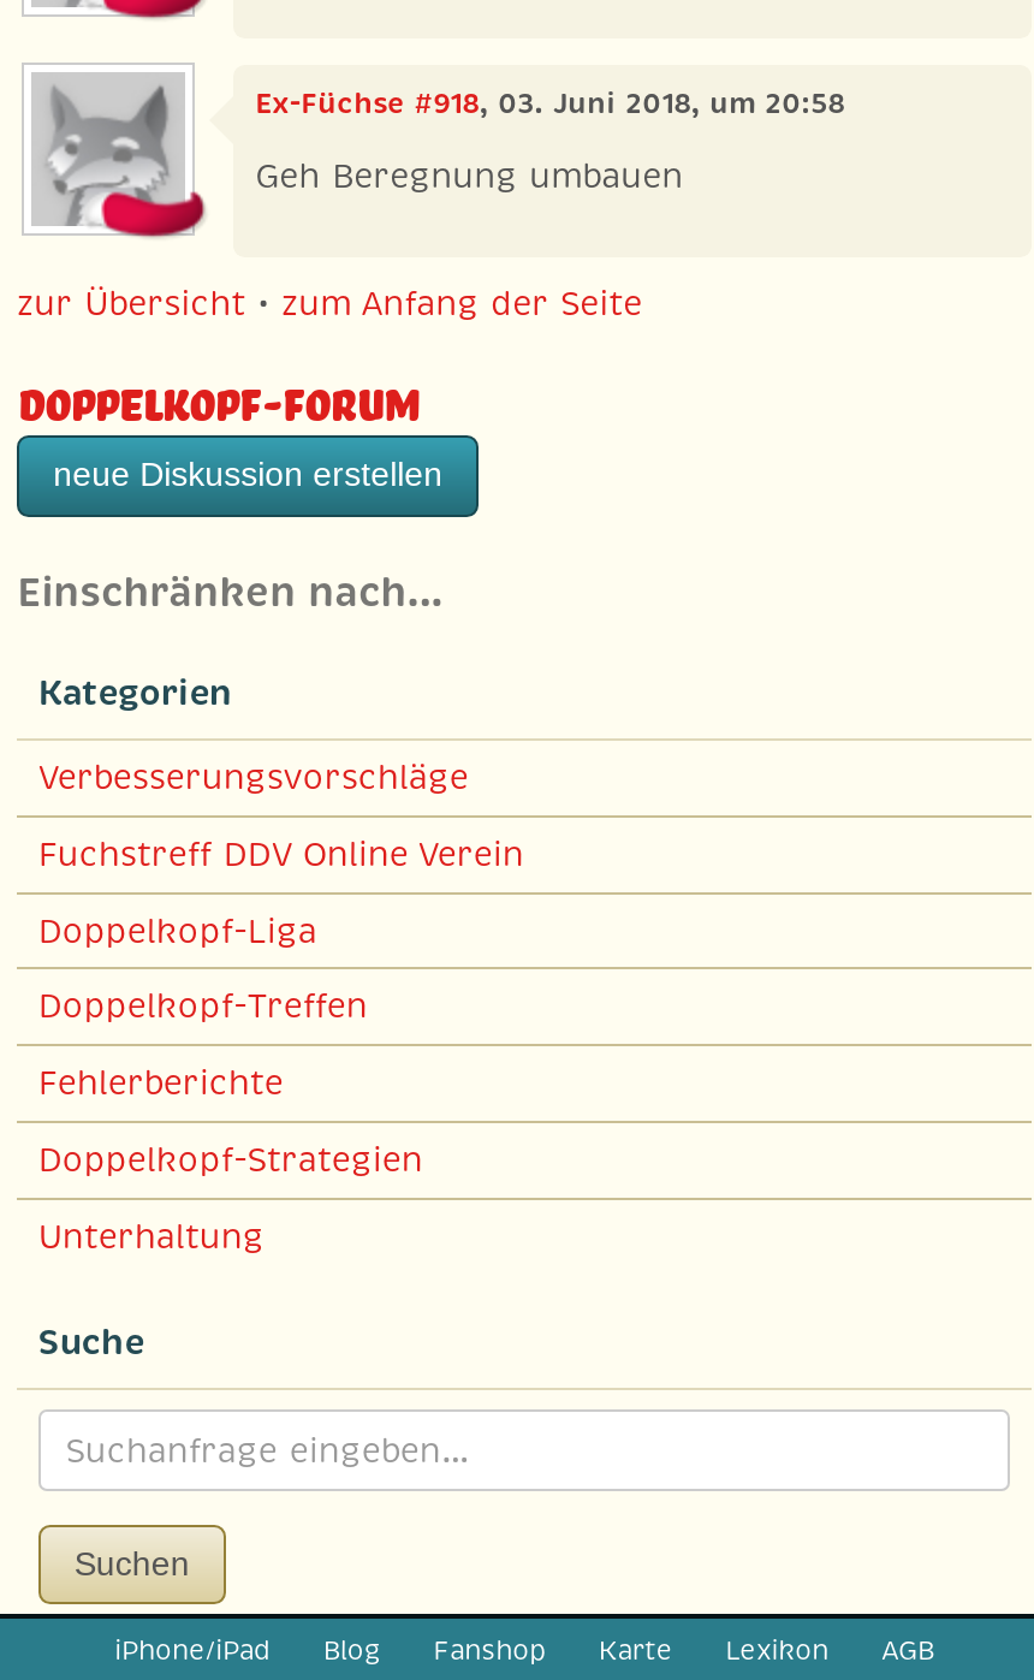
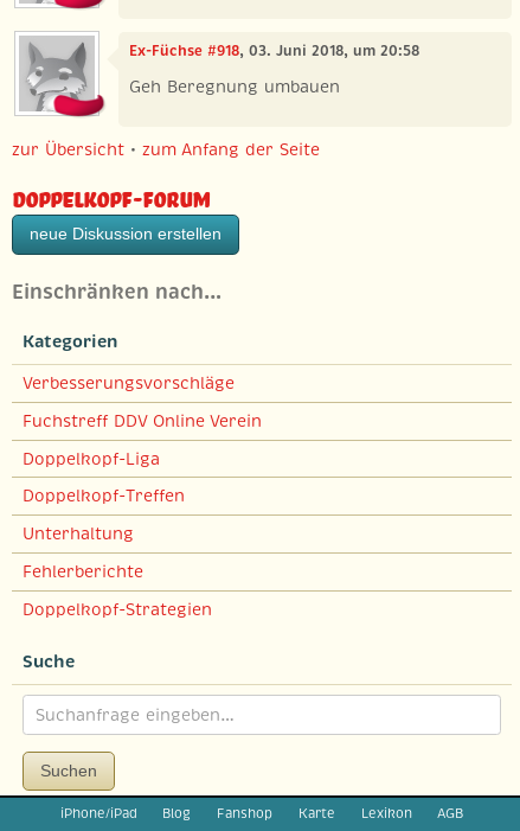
moved [38,1061,423,1181] -> [22,561,212,620]: Fehlerberichte | Doppelkopf-Strategien
moved [38,1214,264,1257] -> [22,523,134,544]: Unterhaltung

